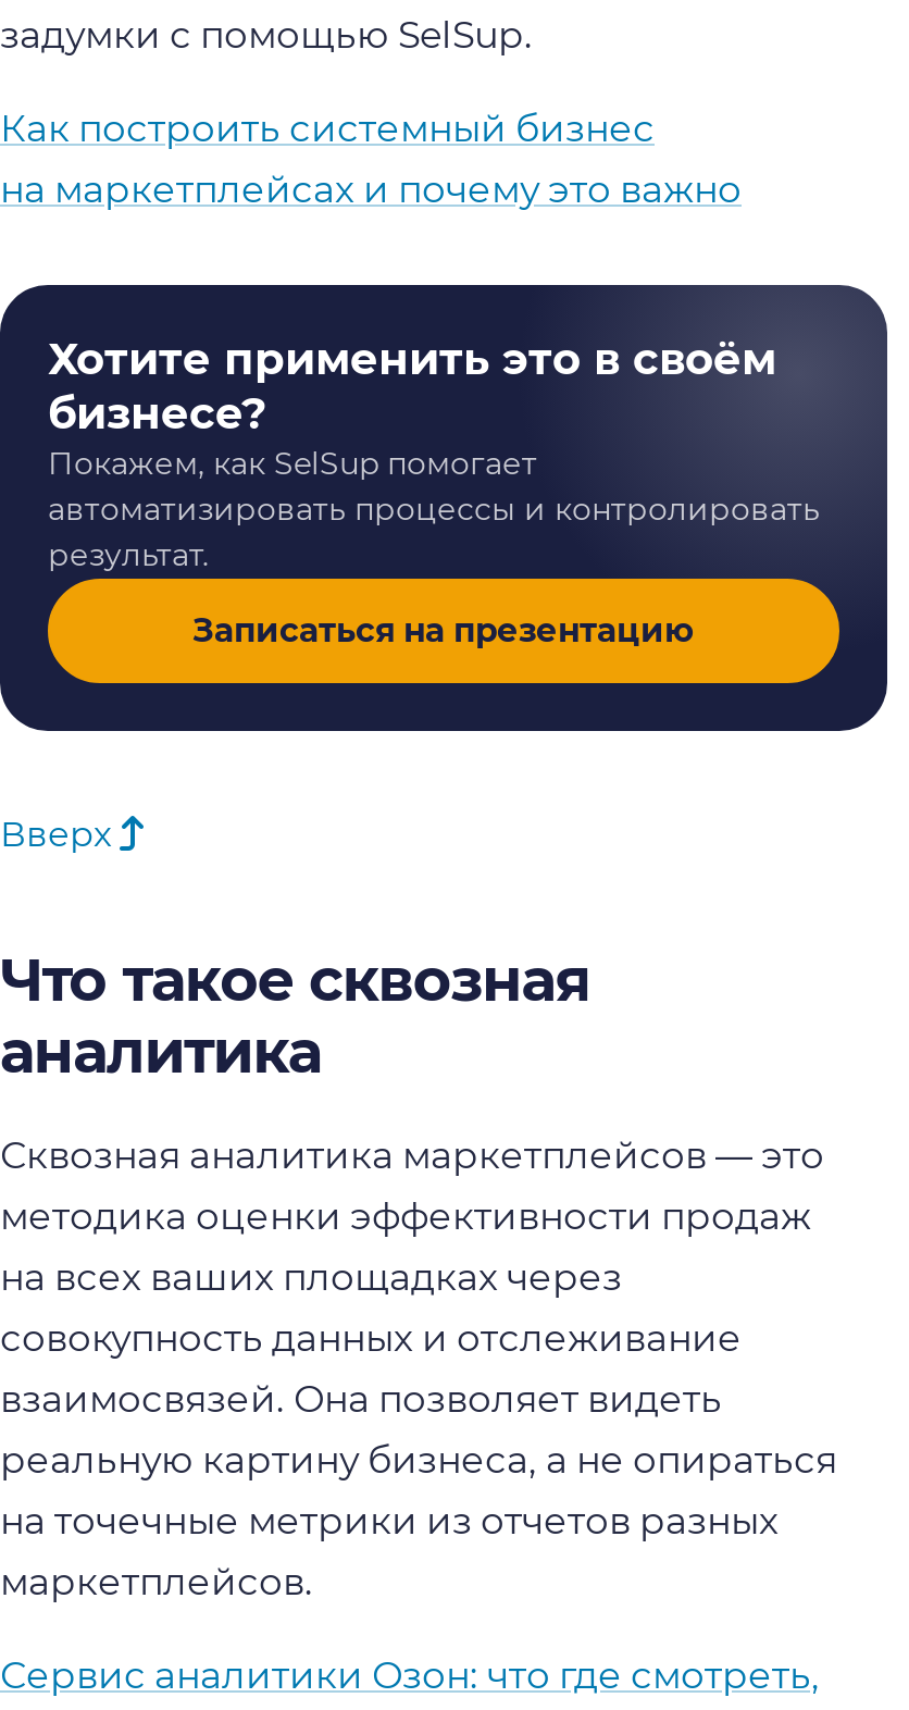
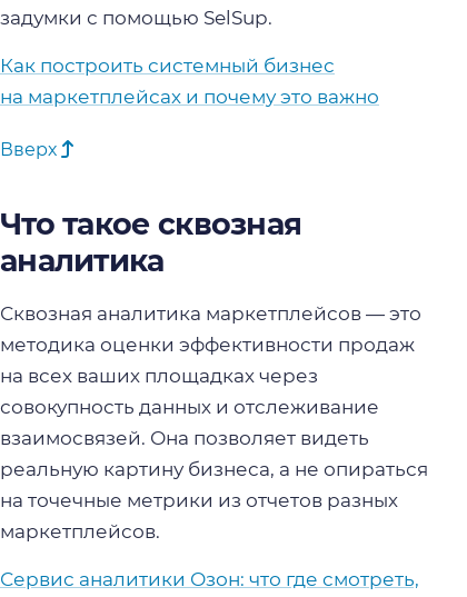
[7,283,889,733] [image] | Хотите применить это в своём | бизнесе? | Покажем, как SelSup помогает | автоматизировать процессы и контролировать | результат. | Записаться на презентацию -> none

